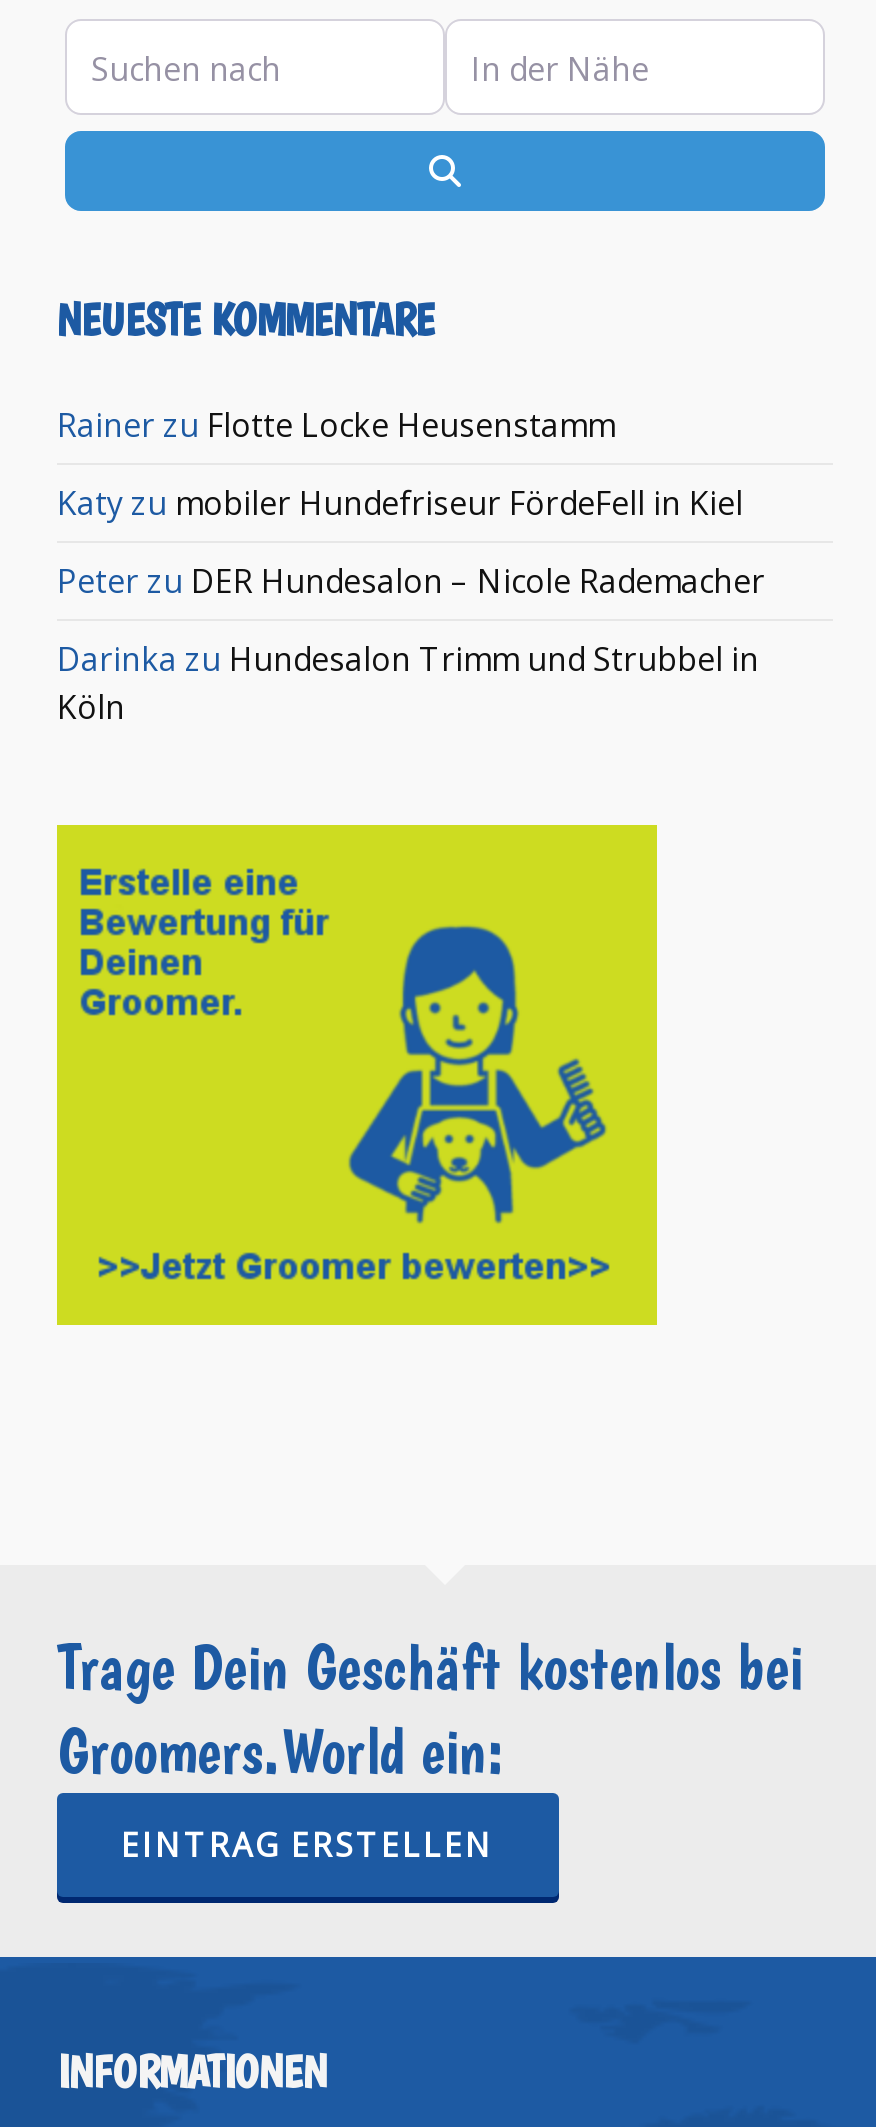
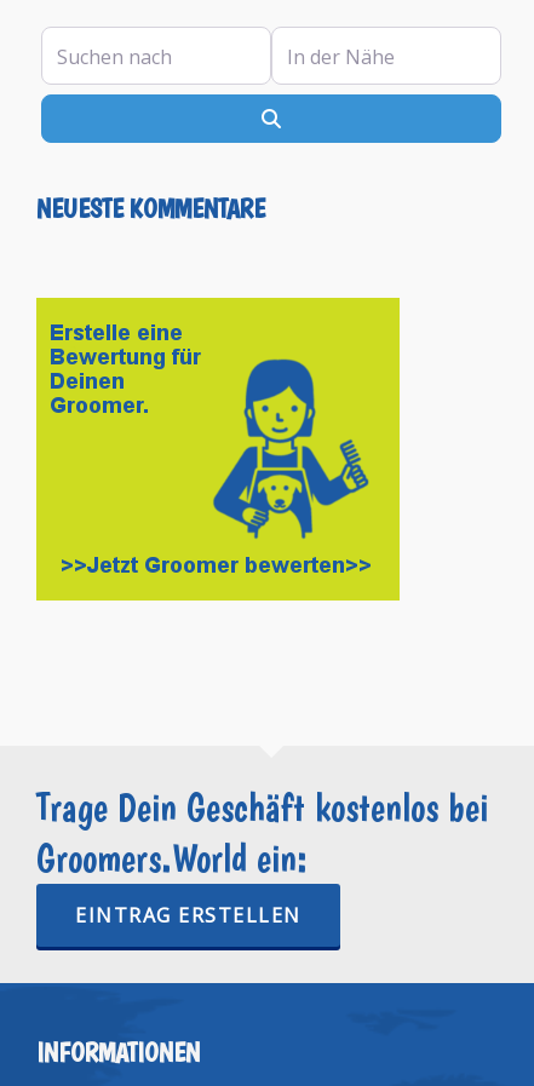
[57,403,765,729] Rainer zu Flotte Locke Heusenstamm | Katy zu mobiler Hundefriseur FördeFell in Kiel | Peter zu DER Hundesalon – Nicole Rademacher | Darinka zu Hundesalon Trimm und Strubbel in | Köln -> none

